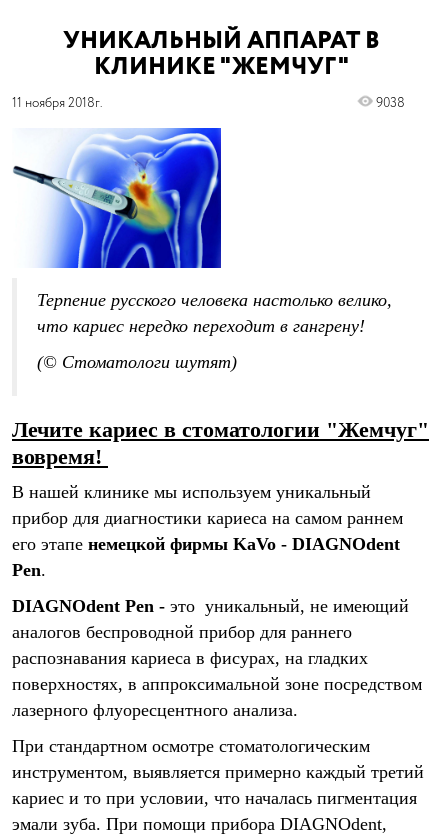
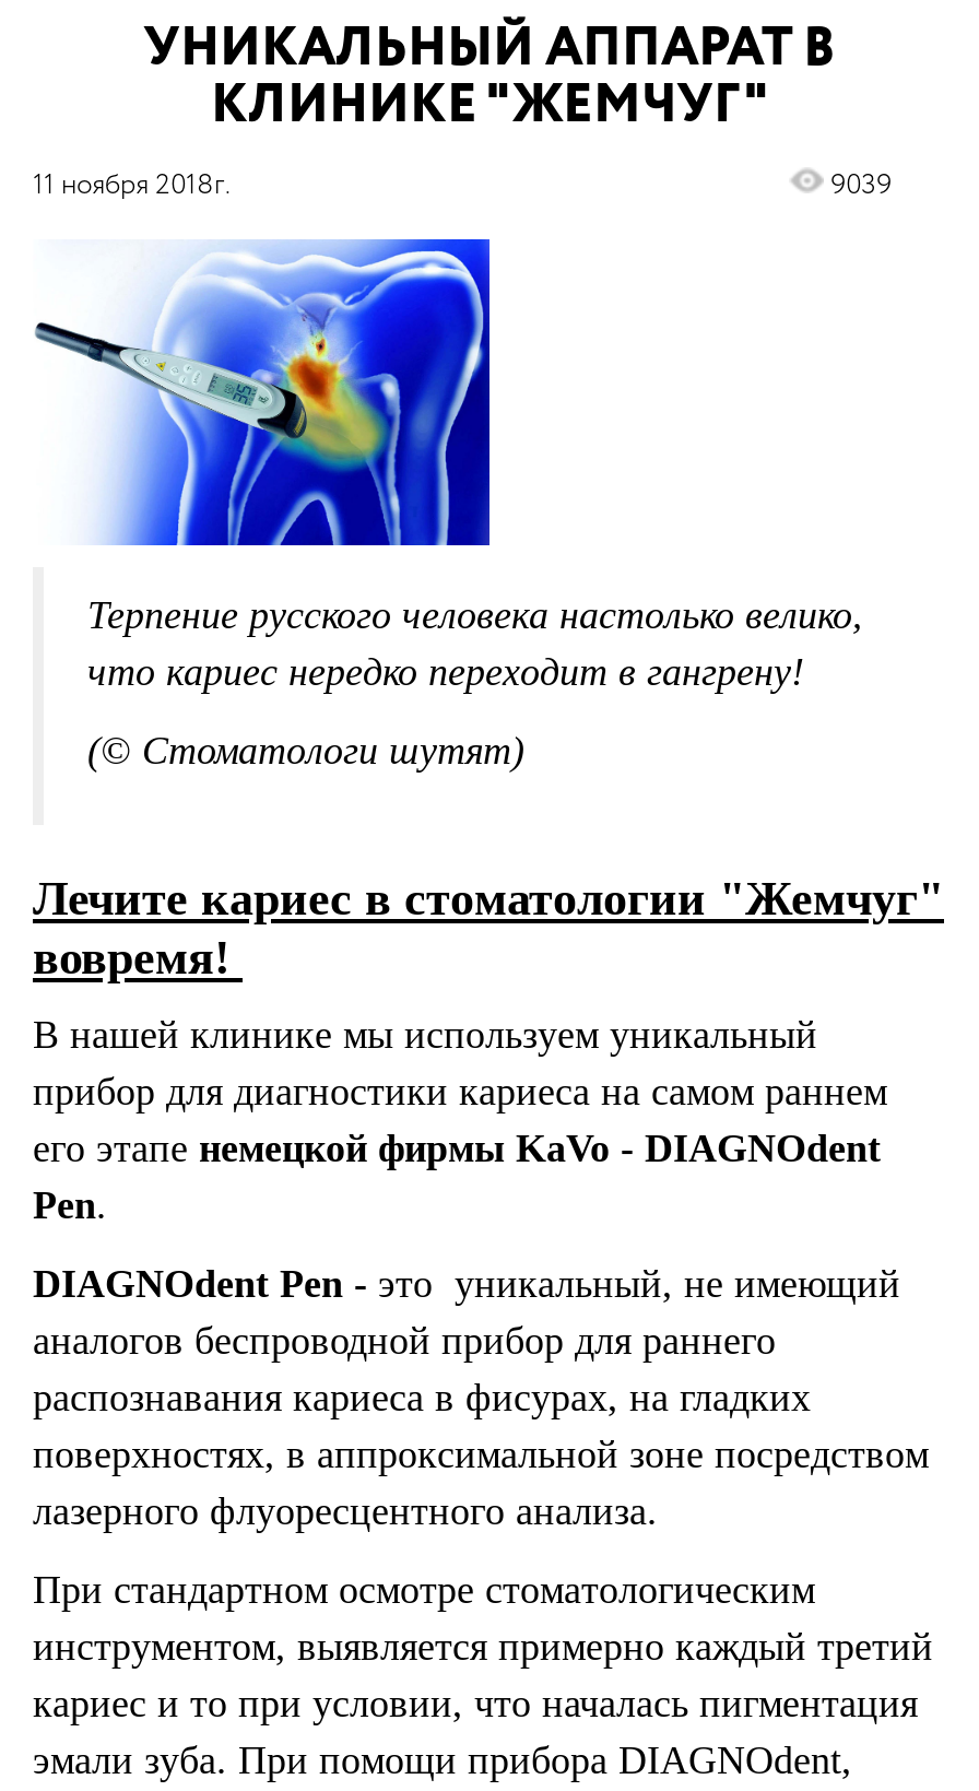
[373,97,405,110] 9038 -> [824,172,892,200] 9039

